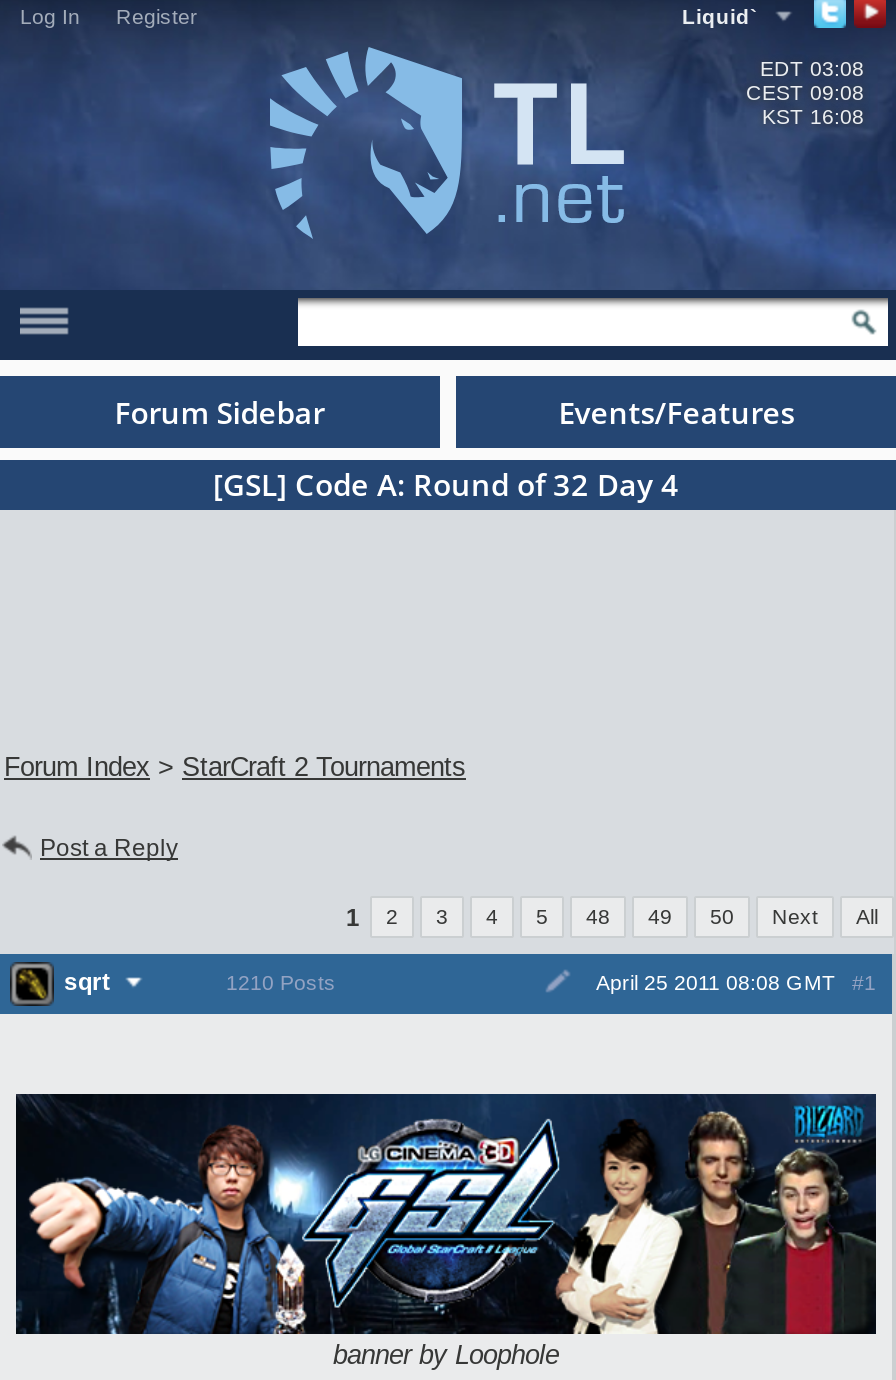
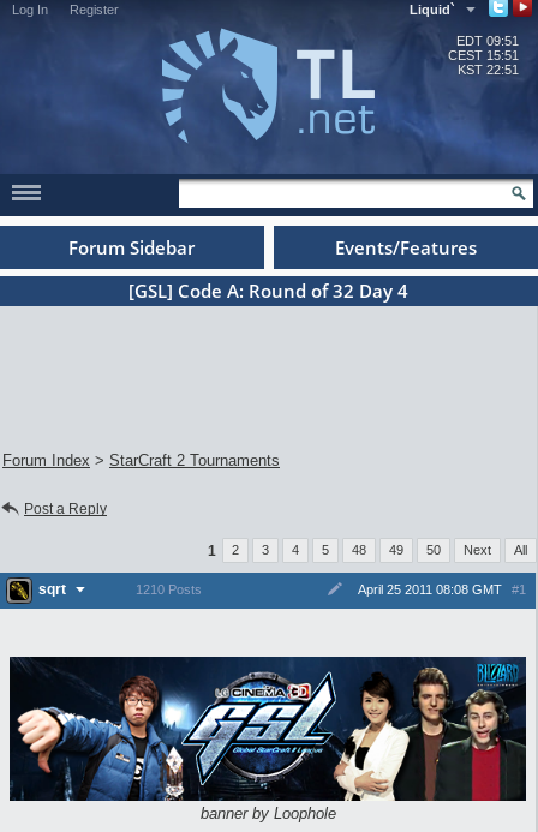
[760,56,864,80] EDT 03:08 -> [456,34,519,48] EDT 09:51
[746,80,864,104] CEST 09:08 -> [448,48,519,62] CEST 15:51
[762,104,864,128] KST 16:08 -> [458,62,519,77] KST 22:51

